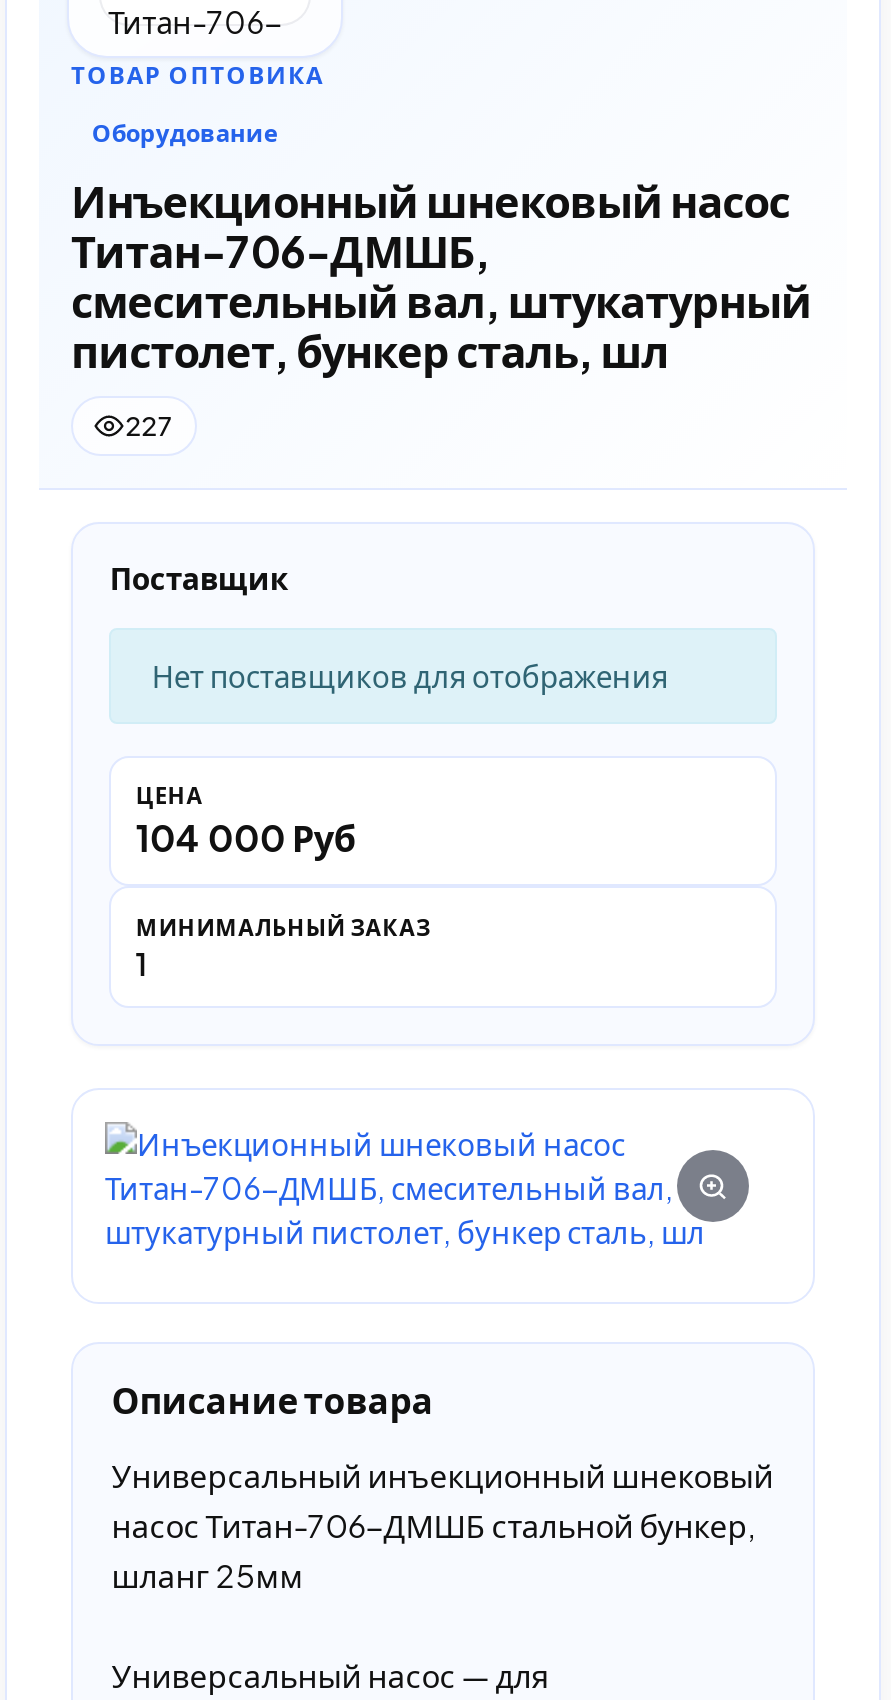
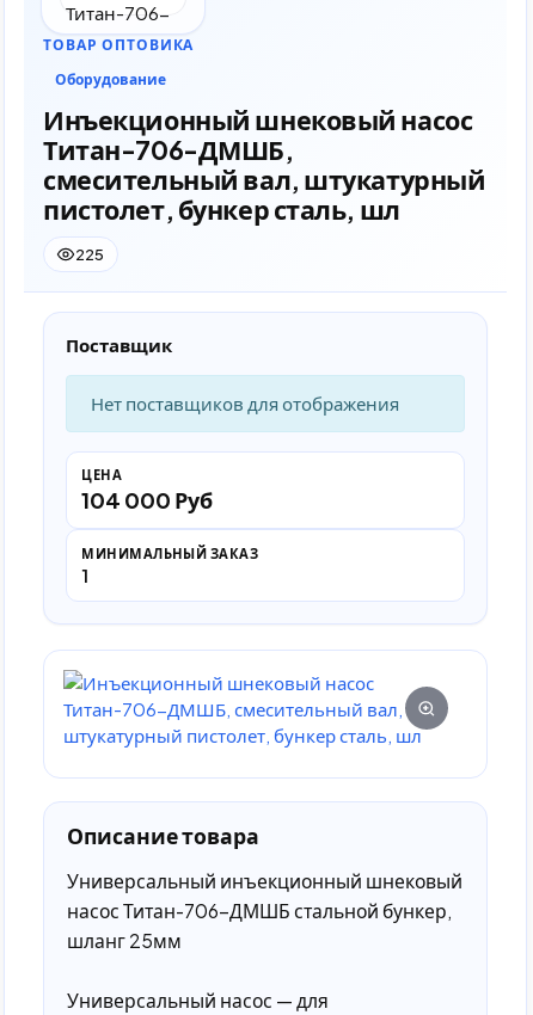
[126,409,174,441] 227 -> [76,244,104,263] 225

